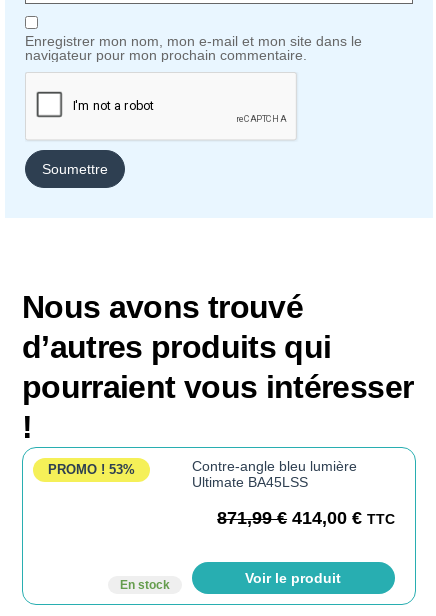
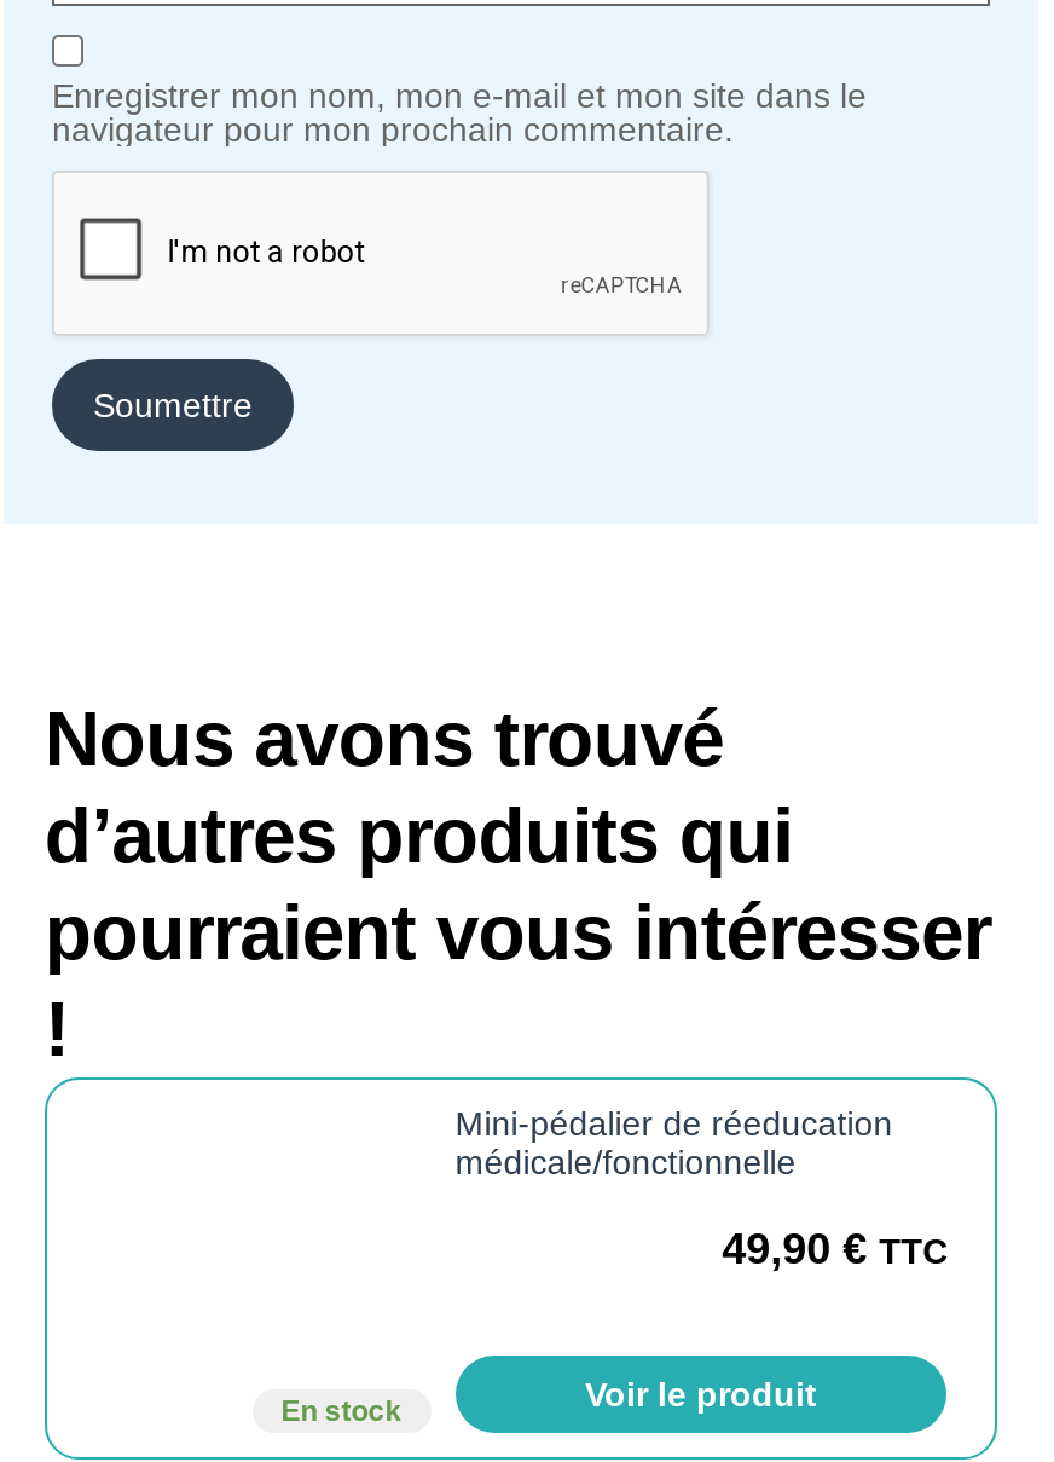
[48,462,135,477] PROMO ! 53% -> none
[192,458,357,490] Contre-angle bleu lumière | Ultimate BA45LSS -> [455,1105,893,1182] Mini-pédalier de réeducation | médicale/fonctionnelle
[217,508,395,528] 871,99€ 414,00 € TTC -> [722,1226,947,1274] 49,90 € TTC

